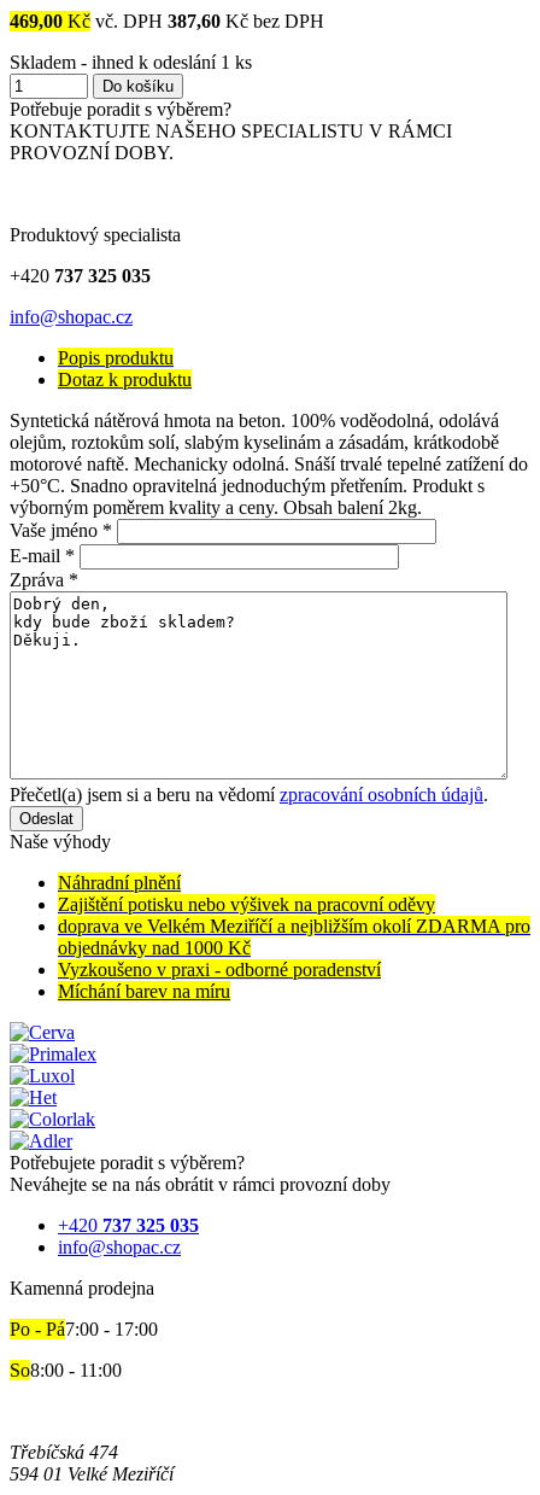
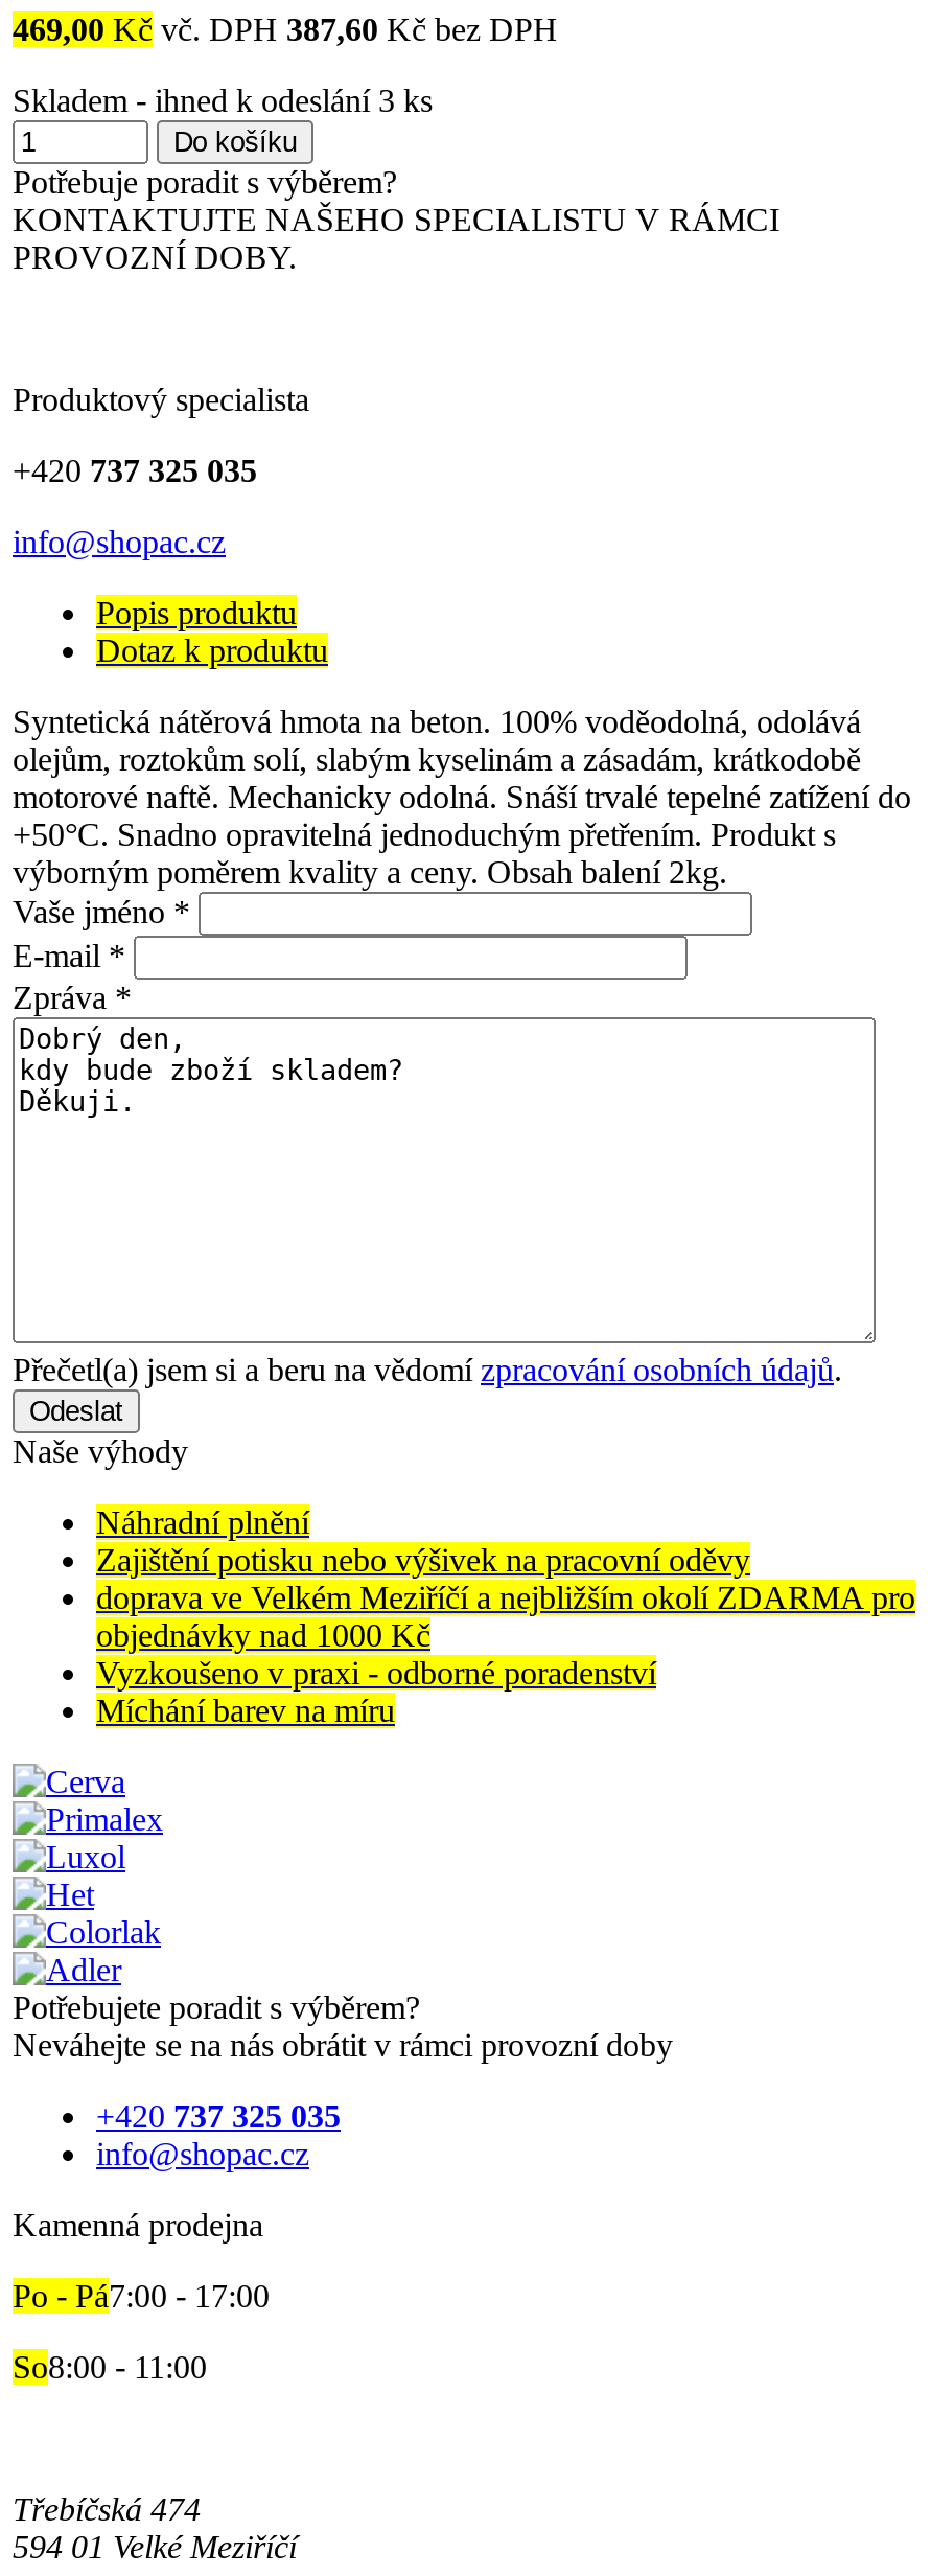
[10,52,252,72] Skladem - ihned k odeslání 1 ks -> [13,82,433,118] Skladem - ihned k odeslání 3 ks

